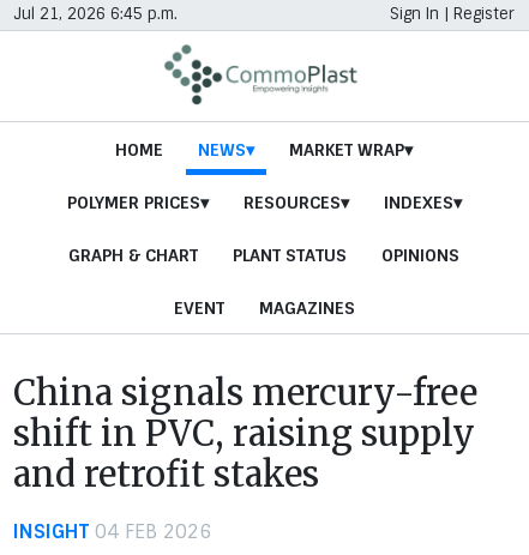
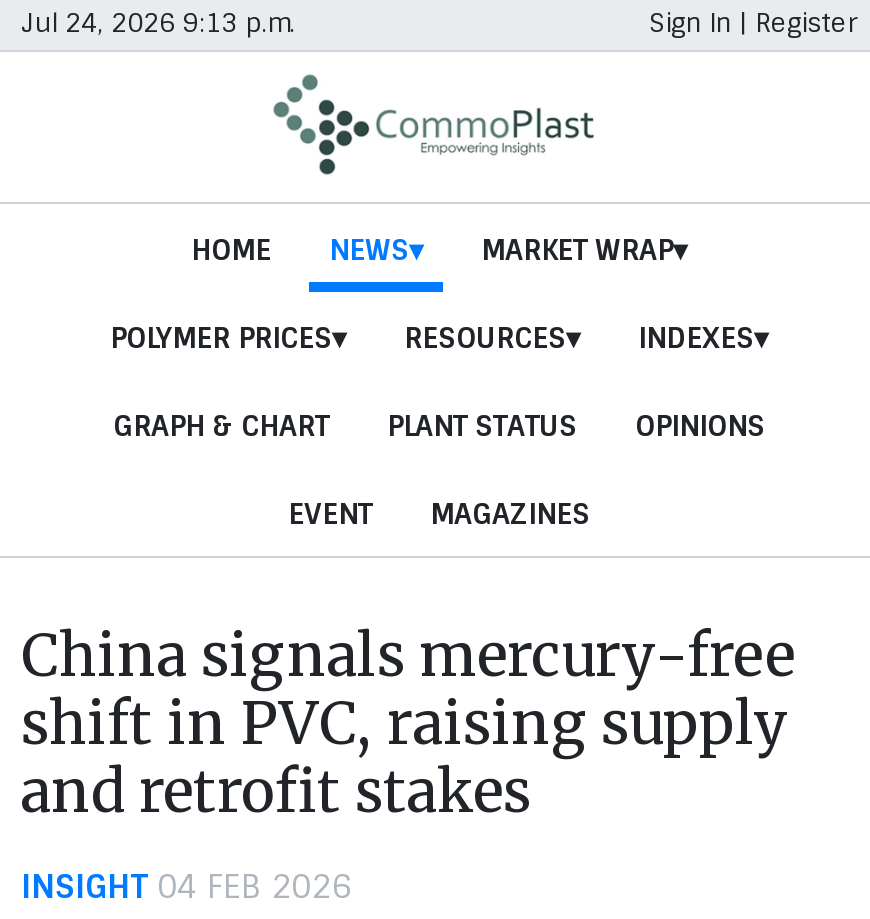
[13,4,178,24] Jul 21, 2026 6:45 p.m. -> [21,6,295,40] Jul 24, 2026 9:13 p.m.

